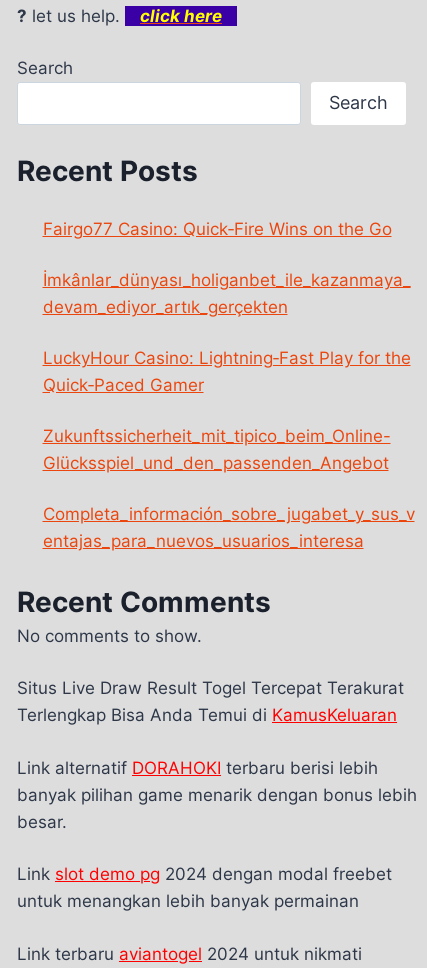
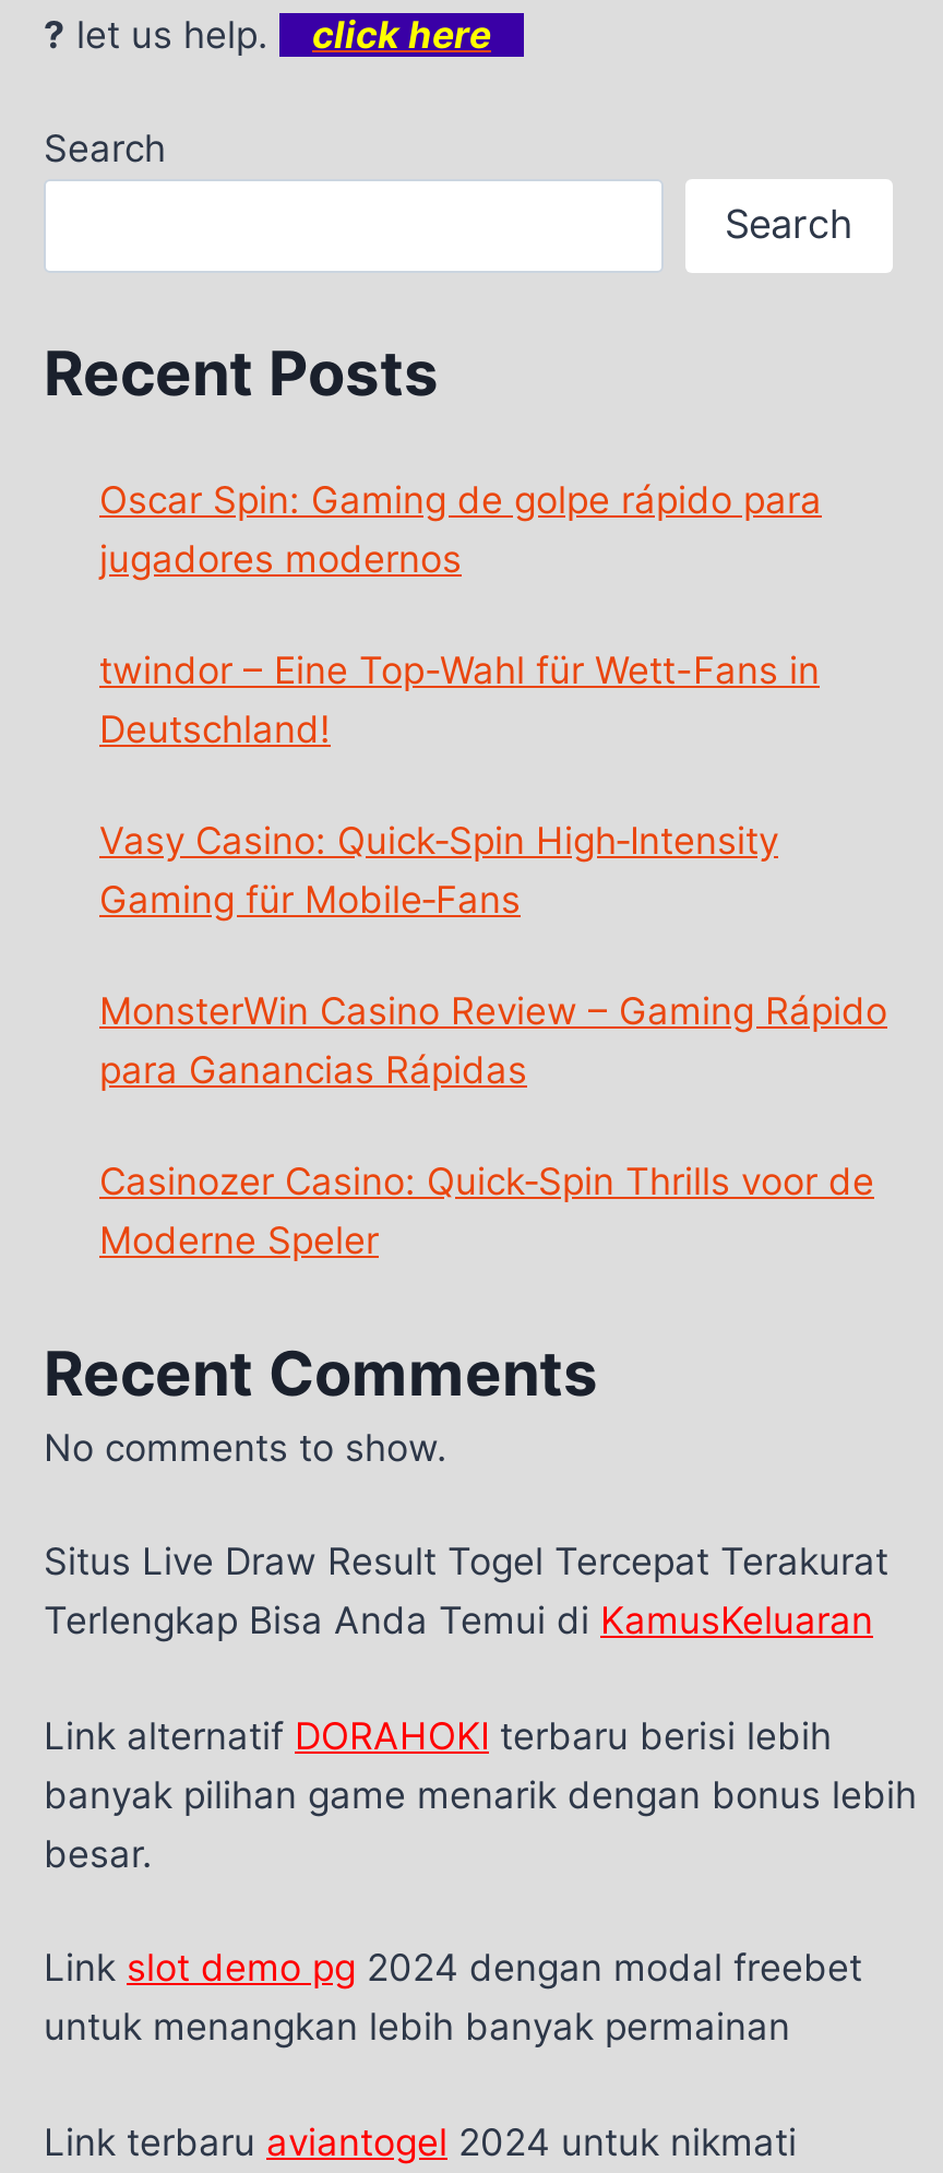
[42,219,391,239] Fairgo77 Casino: Quick‑Fire Wins on the Go -> [99,478,822,581] Oscar Spin: Gaming de golpe rápido para | jugadores modernos
[42,270,410,317] İmkânlar_dünyası_holiganbet_ile_kazanmaya_ | devam_ediyor_artık_gerçekten -> [99,649,820,751] twindor – Eine Top-Wahl für Wett-Fans in | Deutschland!
[42,348,410,395] LuckyHour Casino: Lightning‑Fast Play for the | Quick‑Paced Gamer -> [99,819,778,922] Vasy Casino: Quick‑Spin High‑Intensity | Gaming für Mobile‑Fans
[42,426,390,473] Zukunftssicherheit_mit_tipico_beim_Online- | Glücksspiel_und_den_passenden_Angebot -> [99,990,887,1092] MonsterWin Casino Review – Gaming Rápido | para Ganancias Rápidas
[42,504,414,551] Completa_información_sobre_jugabet_y_sus_v | entajas_para_nuevos_usuarios_interesa -> [99,1160,874,1263] Casinozer Casino: Quick‑Spin Thrills voor de | Moderne Speler

